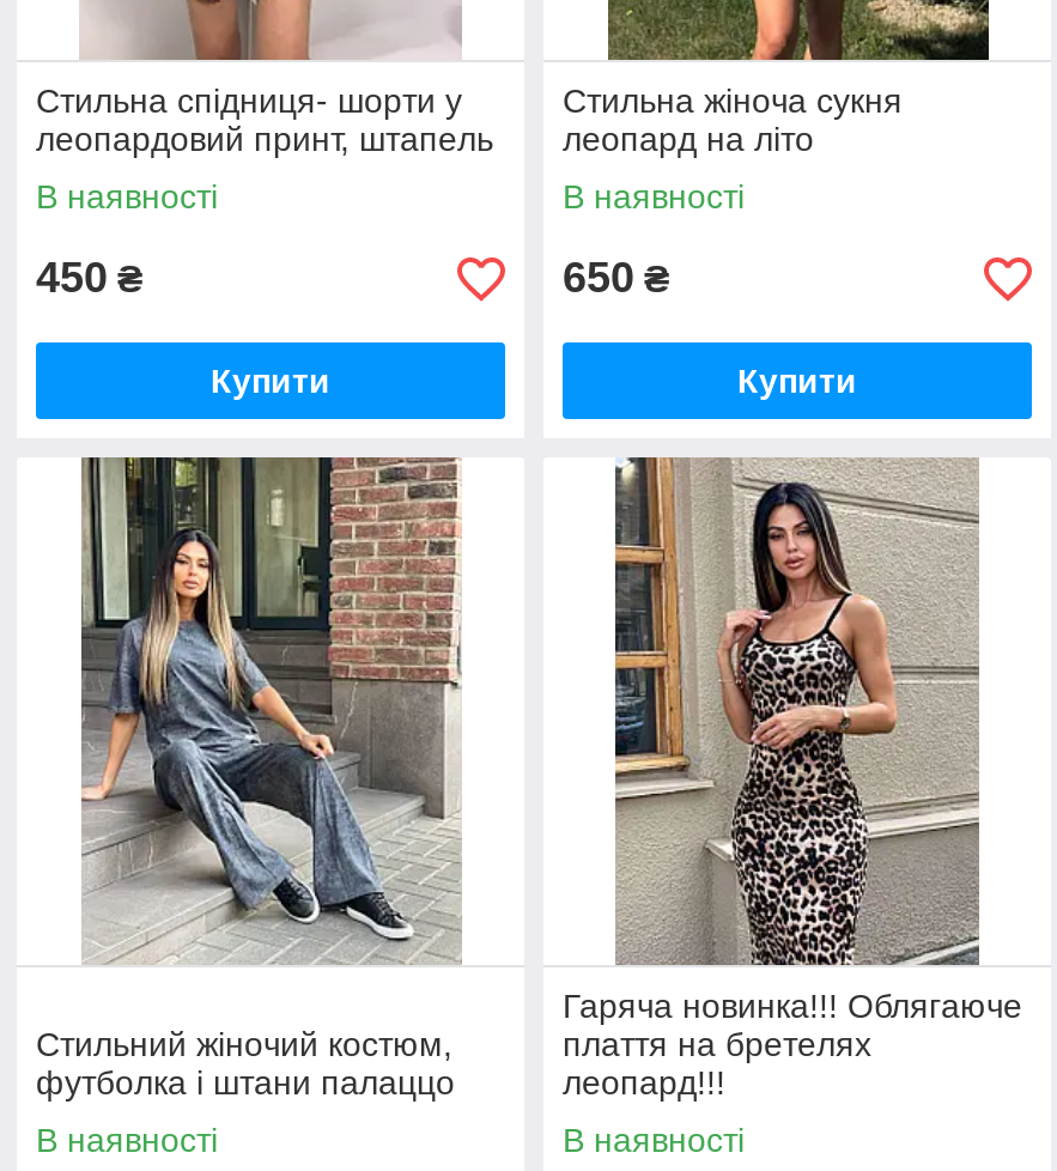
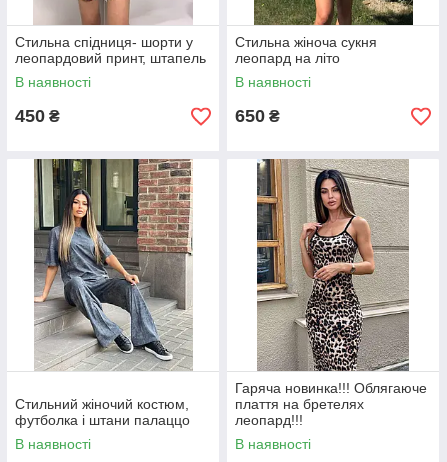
[211,362,330,400] Купити -> none
[737,362,857,400] Купити -> none

